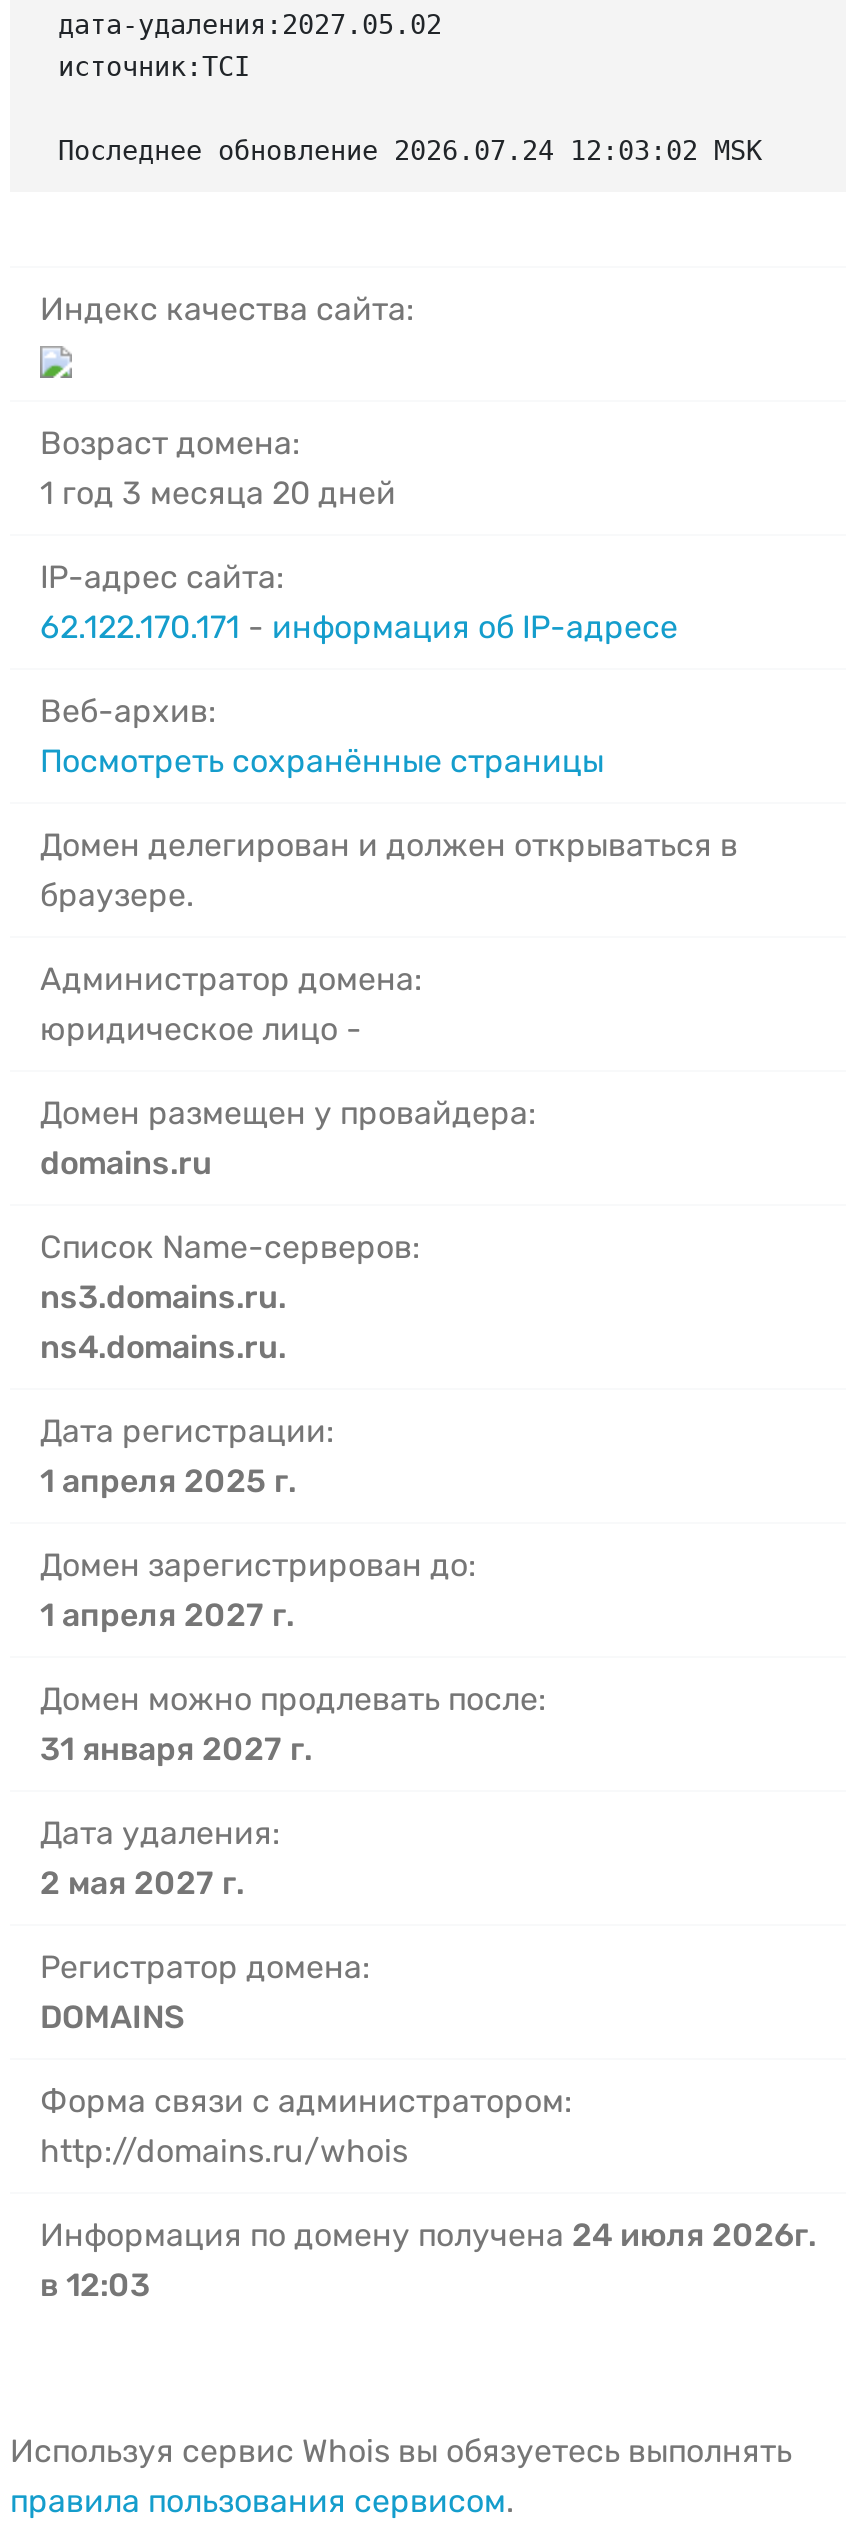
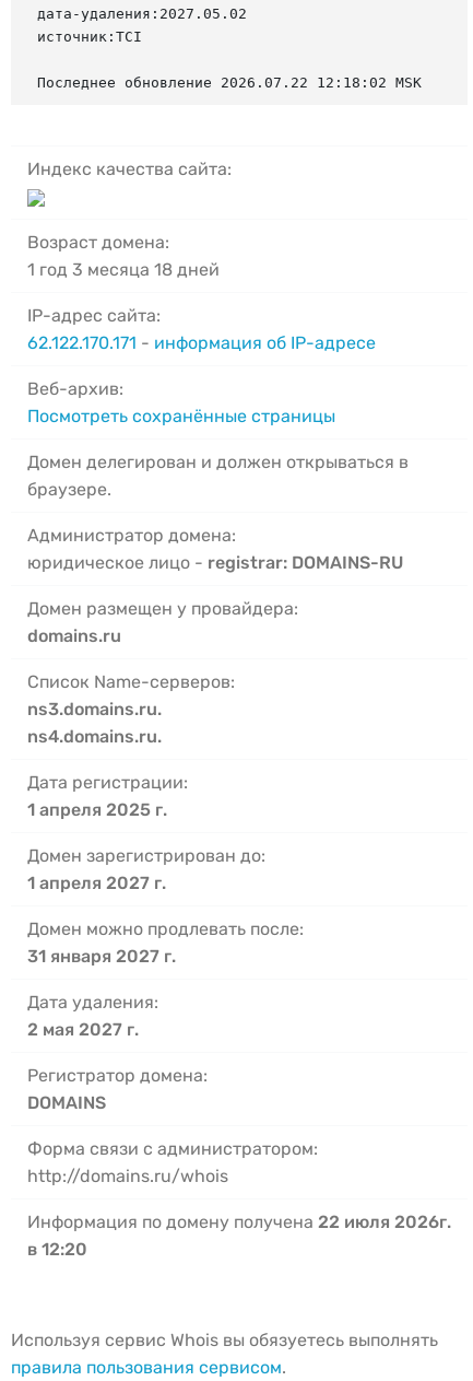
[58,136,762,166] Последнее обновление 2026.07.24 12:03:02 MSK -> [37,74,422,91] Последнее обновление 2026.07.22 12:18:02 MSK
[40,474,396,512] 1 год 3 месяца 20 дней -> [27,259,220,280] 1 год 3 месяца 18 дней
[40,1010,362,1048] юридическое лицо - -> [27,552,403,573] юридическое лицо - registrar: DOMAINS-RU
[40,2216,816,2254] Информация по домену получена 24 июля 2026г. -> [27,1211,451,1232] Информация по домену получена 22 июля 2026г.
[40,2266,150,2304] в 12:03 -> [27,1239,87,1259] в 12:20

